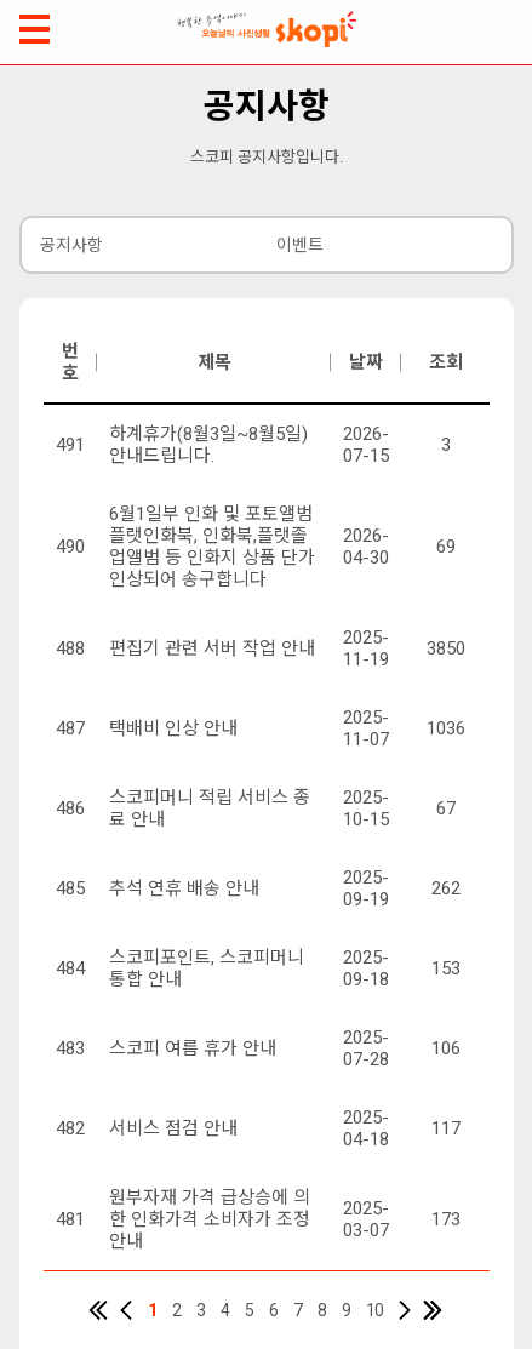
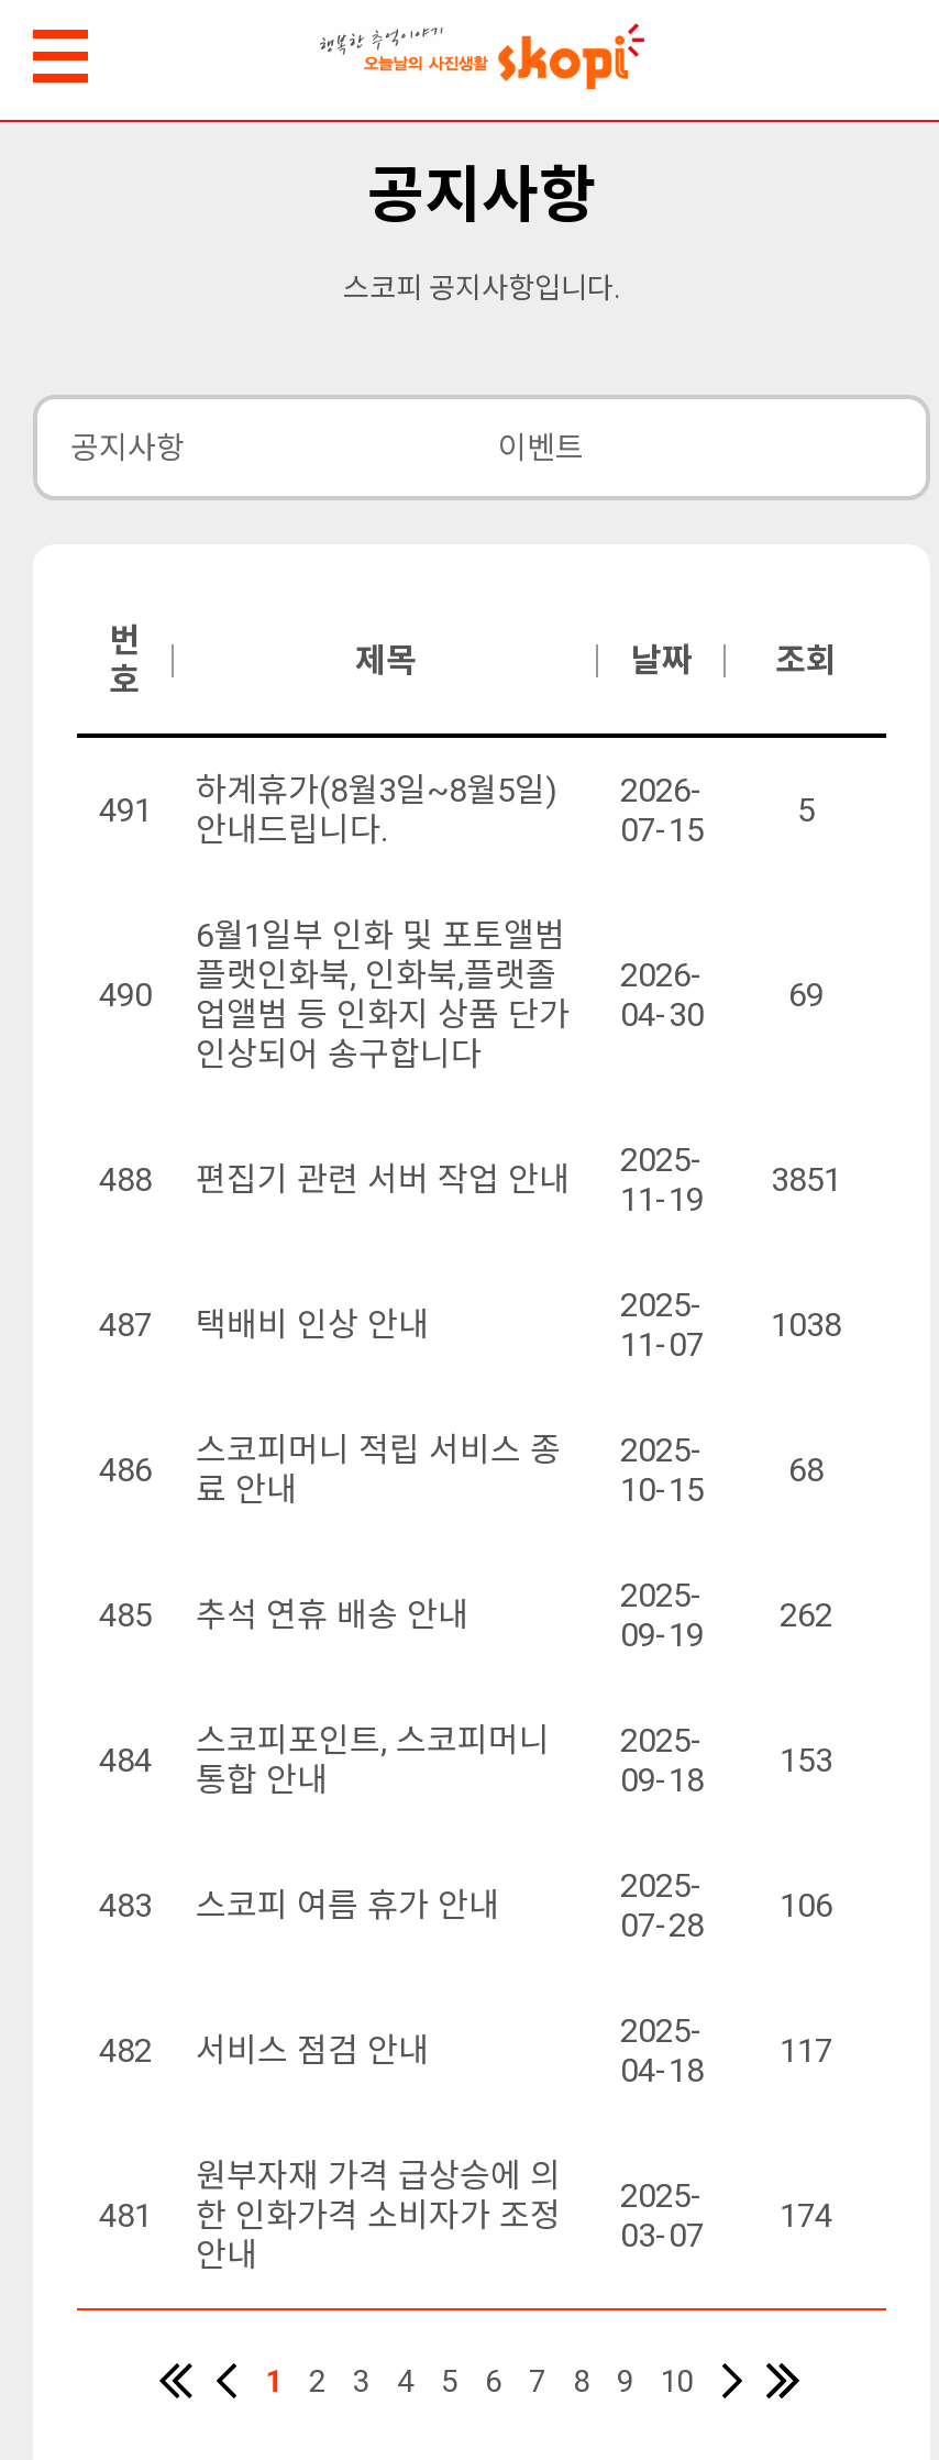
[441,434,450,456] 3 -> [797,791,815,830] 5
[56,627,465,670] 488 편집기 관련 서버 작업 안내 2025- 11-19 3850 -> [99,1140,841,1220] 488 편집기 관련 서버 작업 안내 2025- 11-19 3851
[343,707,465,750] 2025- 11-07 1036 -> [620,1286,841,1365] 2025- 11-07 1038
[436,798,455,819] 67 -> [788,1450,824,1490] 68
[56,1187,460,1241] 481 원부자재 가격 급상승에 의 한 인화가격 소비자가 조정 2025- 03-07 173 -> [99,2156,832,2255] 481 원부자재 가격 급상승에 의 한 인화가격 소비자가 조정 2025- 03-07 174

